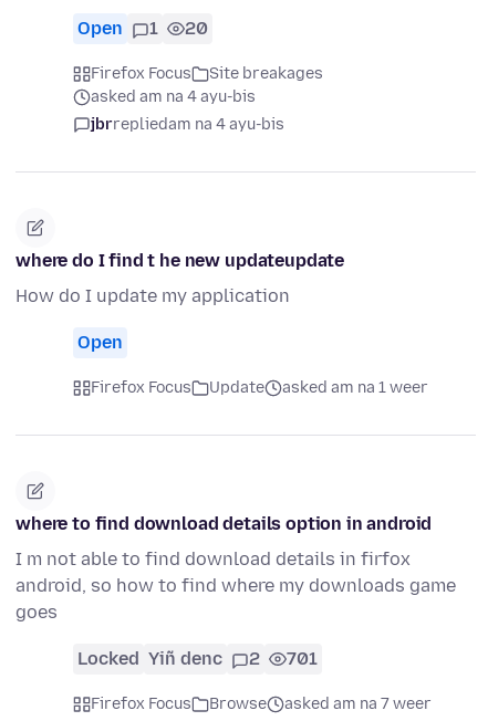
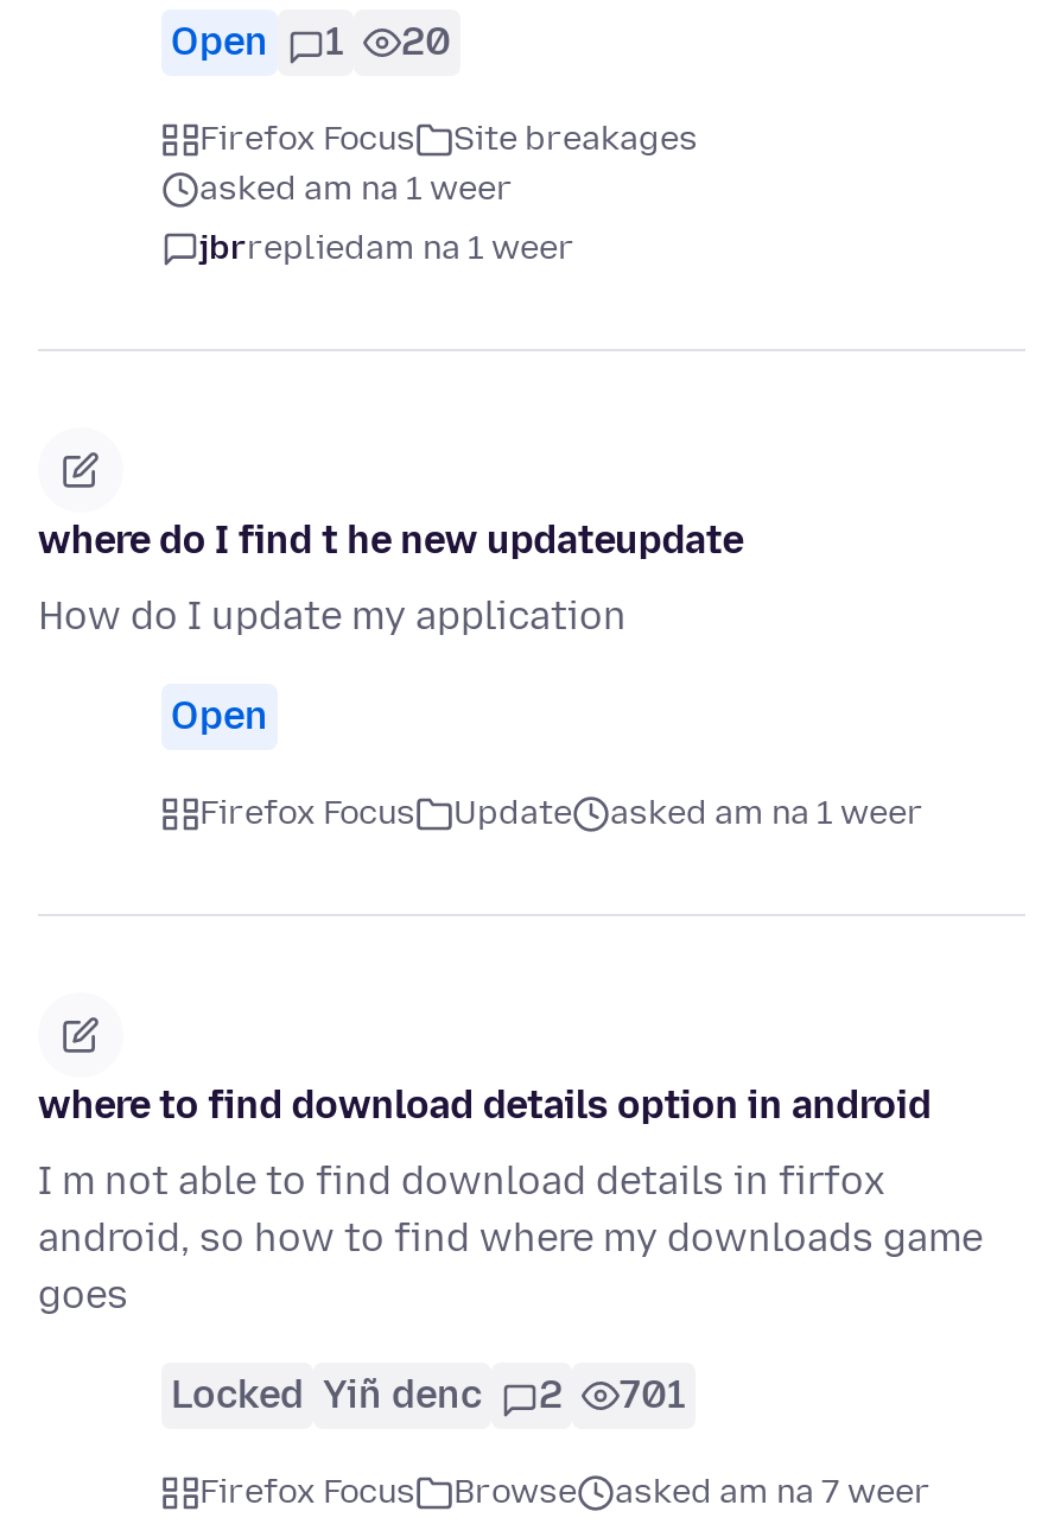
[91,88,256,107] asked am na 4 ayu-bis -> [199,170,513,210] asked am na 1 weer
[91,116,284,134] jbrrepliedam na 4 ayu-bis -> [199,229,574,269] jbrrepliedam na 1 weer

